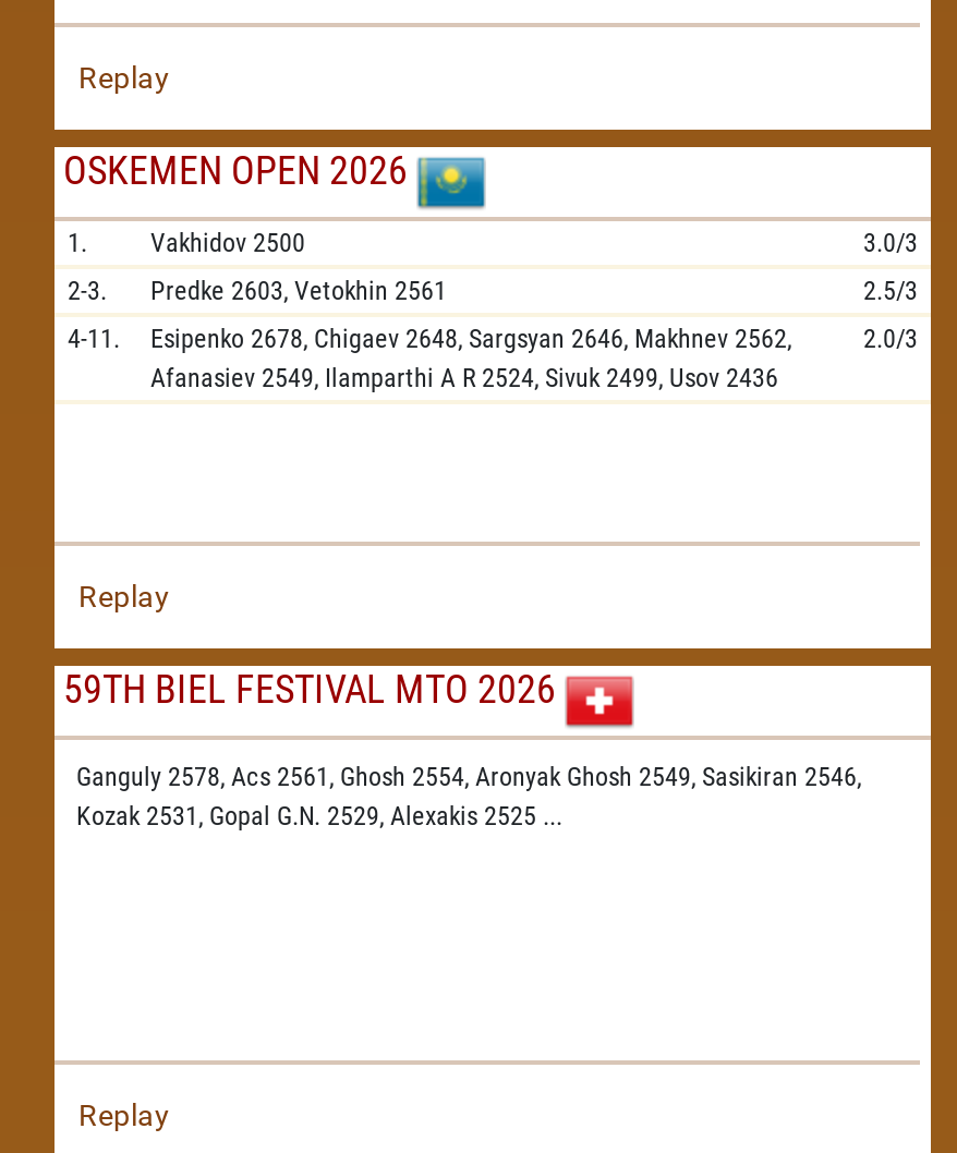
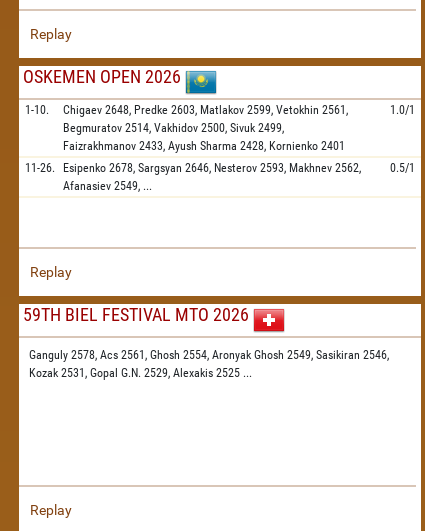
[68,228,918,258] 1. | Vakhidov 2500 | 3.0/3 -> [25,103,348,153] 1-10. | Chigaev 2648, Predke 2603, Matlakov 2599, Vetokhin 2561, | Begmuratov 2514, Vakhidov 2500, Sivuk 2499, | Faizrakhmanov 2433, Ayush Sharma 2428, Kornienko 2401
[68,276,918,306] 2-3. | Predke 2603, Vetokhin 2561 | 2.5/3 -> [390,103,415,117] 1.0/1
[68,324,791,393] 4-11. | Esipenko 2678, Chigaev 2648, Sargsyan 2646, Makhnev 2562, | Afanasiev 2549, Ilamparthi A R 2524, Sivuk 2499, Usov 2436 -> [25,161,361,193] 11-26. Esipenko 2678, Sargsyan 2646, Nesterov 2593, Makhnev 2562, | Afanasiev 2549,...
[863,324,918,354] 2.0/3 -> [390,161,415,175] 0.5/1

